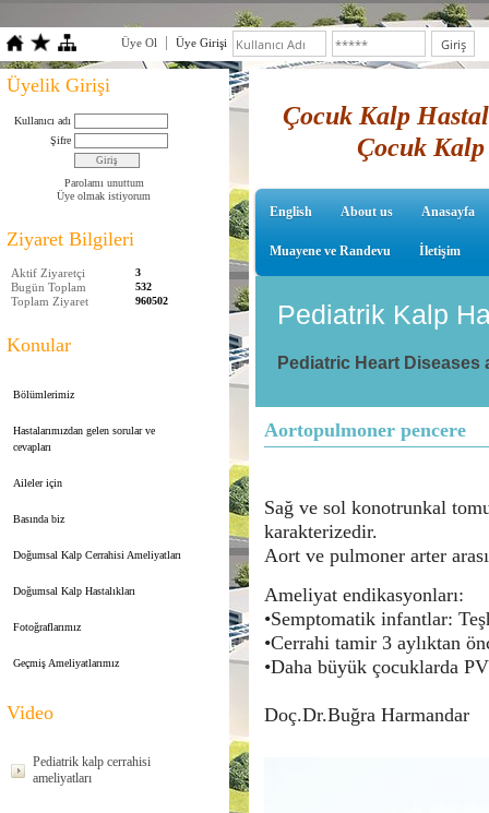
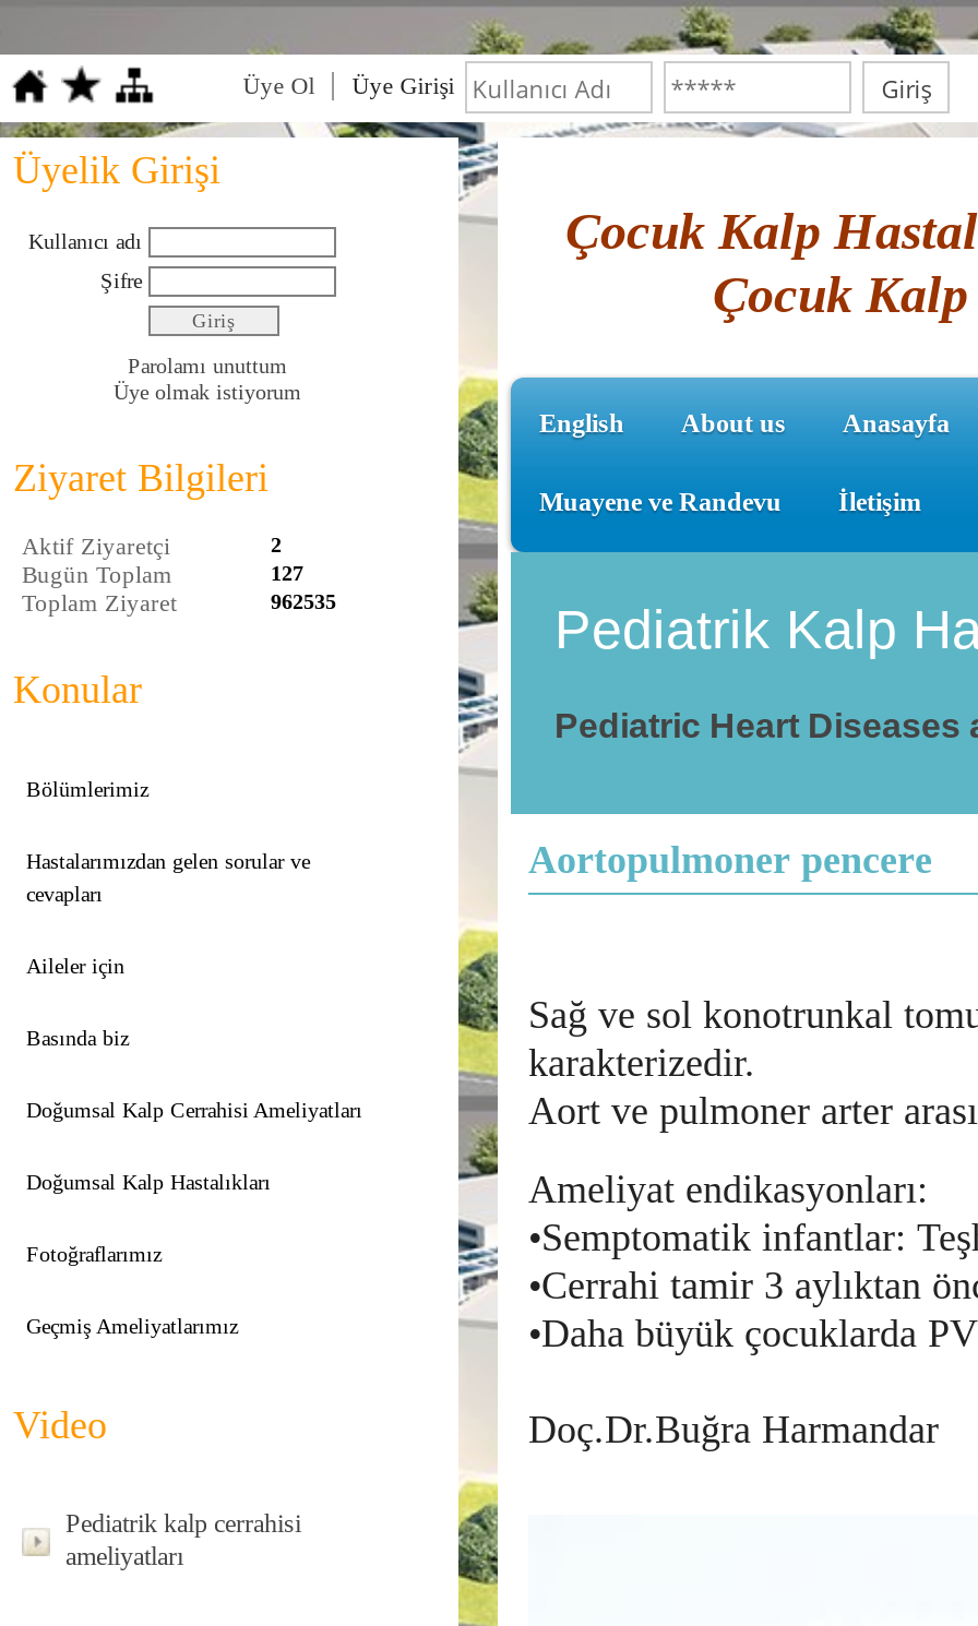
[135,266,141,278] 3 -> [271,533,282,557] 2
[135,280,152,292] 532 -> [271,561,303,585] 127
[135,295,168,307] 960502 -> [271,589,336,613] 962535

